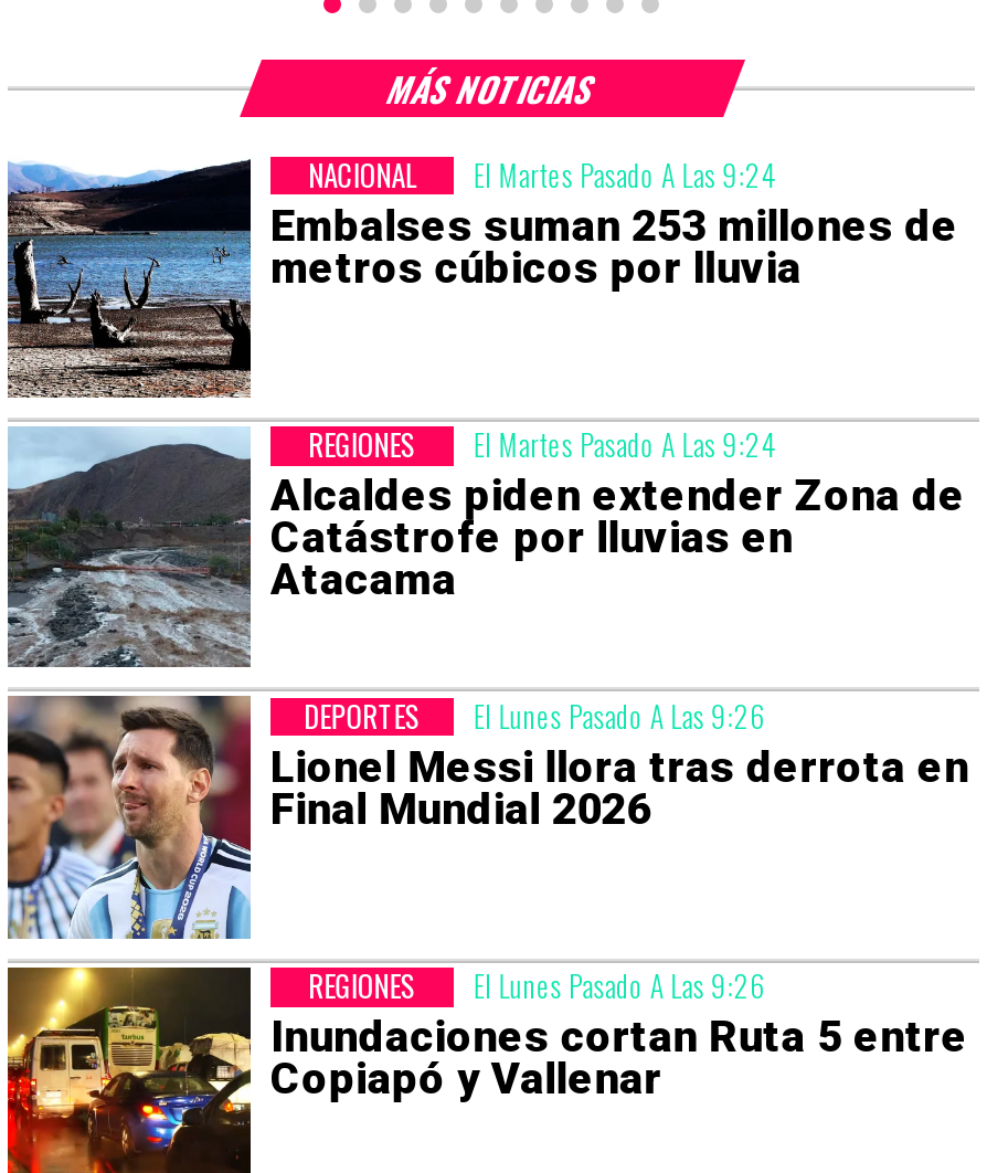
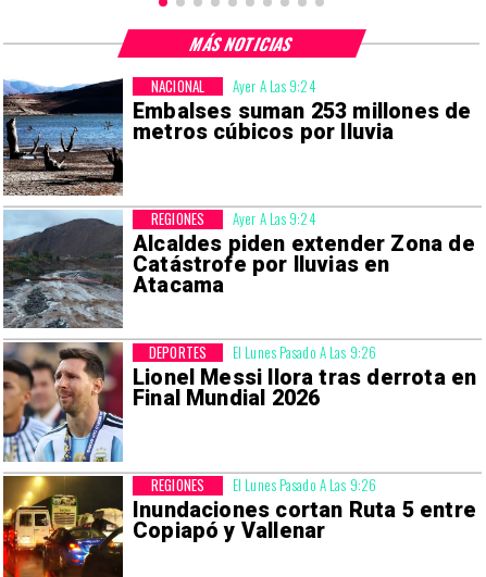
[473,152,777,197] El Martes Pasado A Las 9:24 -> [233,75,316,97] Ayer A Las 9:24
[473,423,777,467] El Martes Pasado A Las 9:24 -> [233,208,316,230] Ayer A Las 9:24

